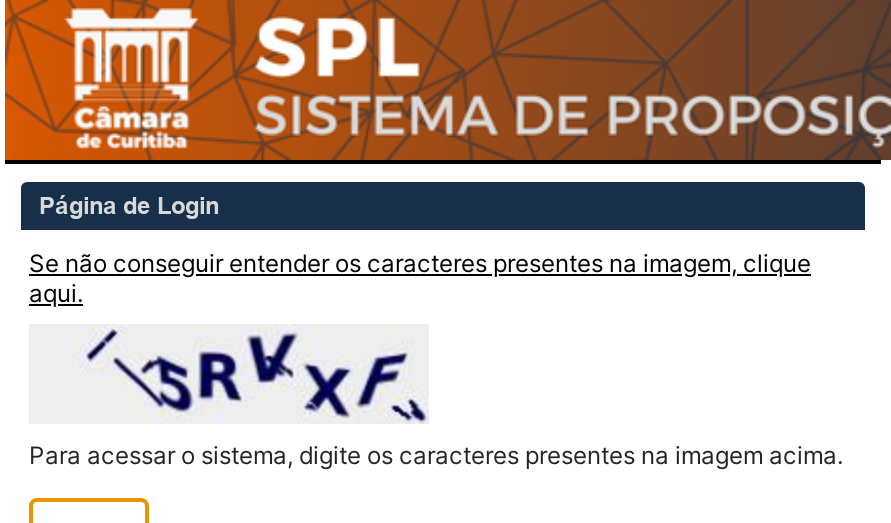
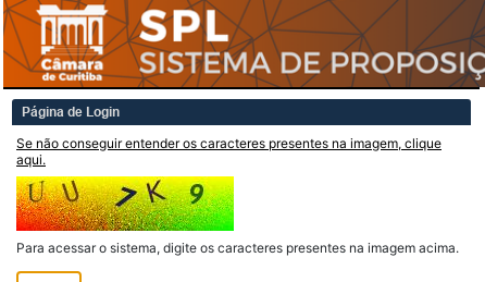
[29,324,429,424] [image] -> [15,175,235,232] [image]

